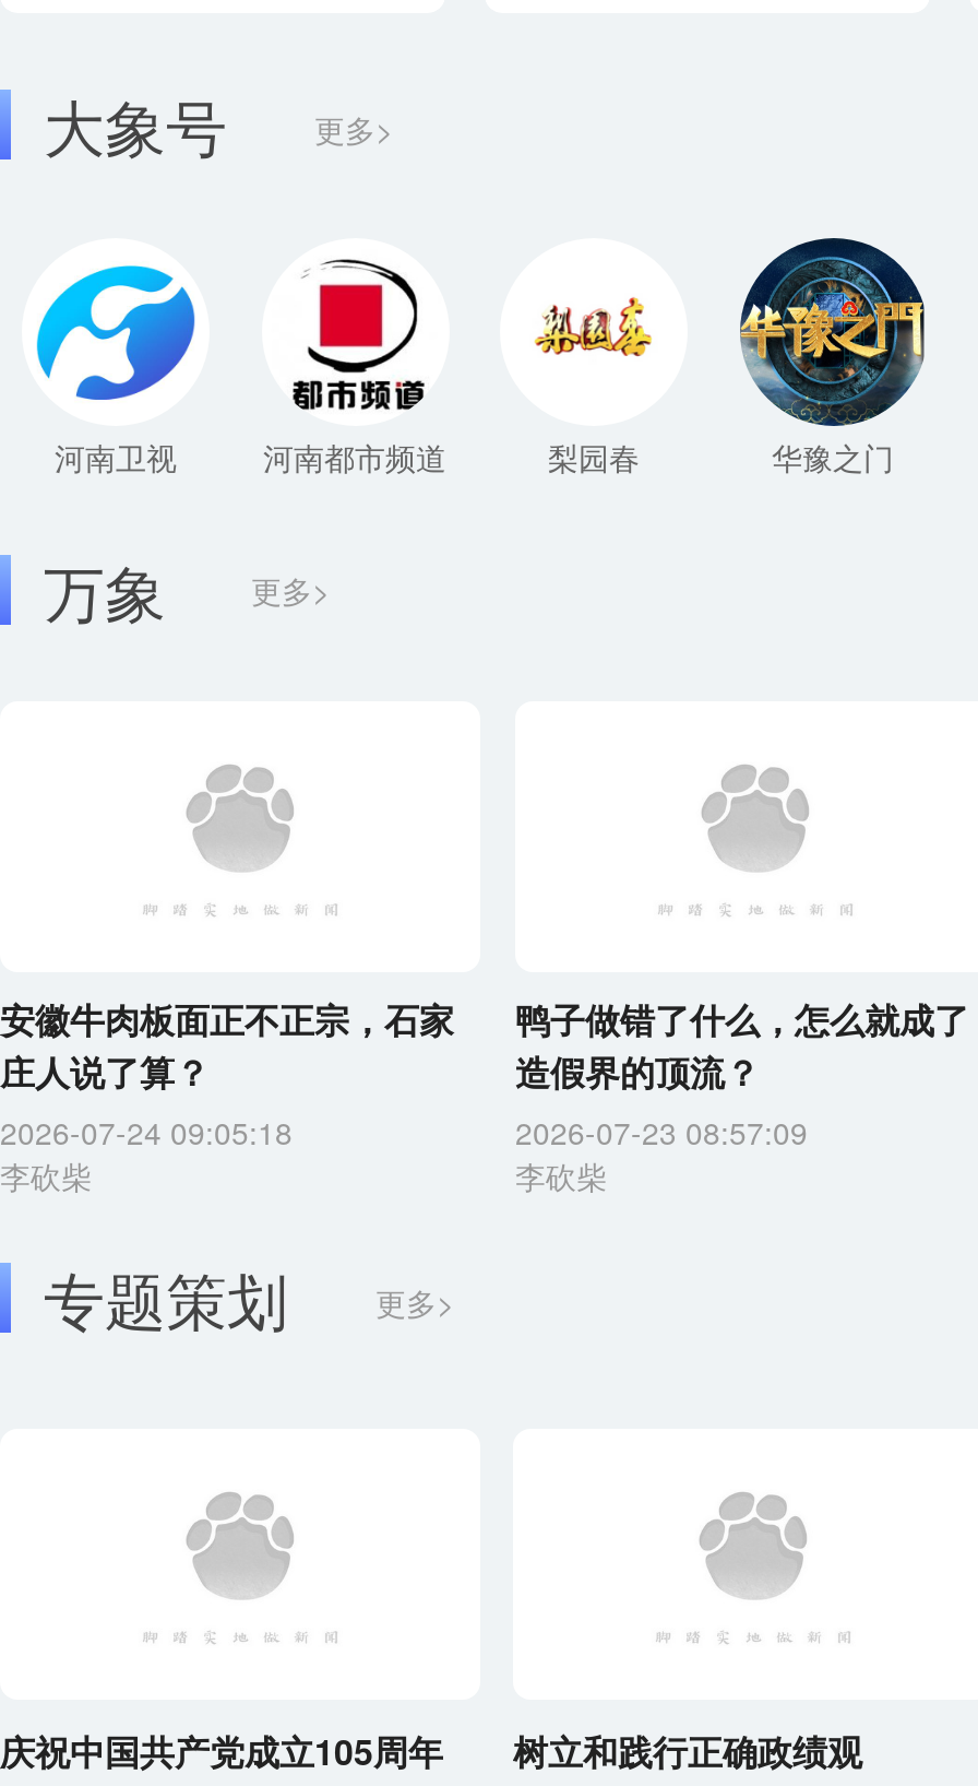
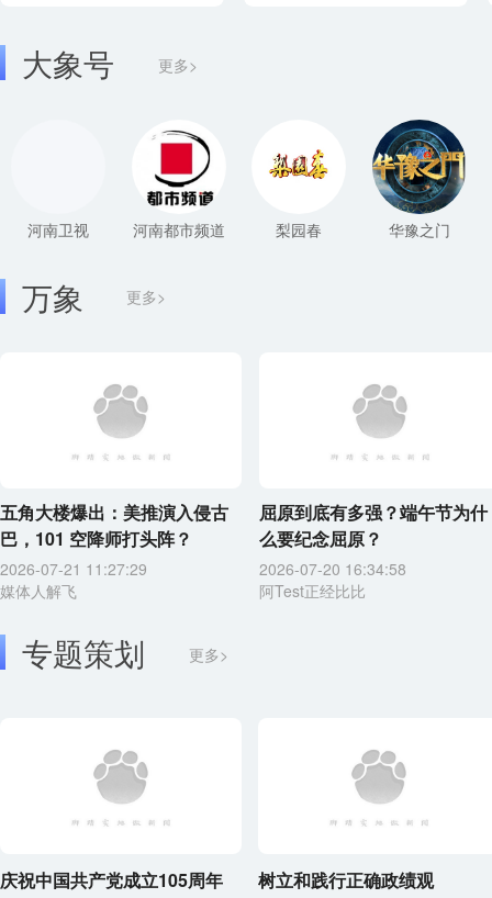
[35,264,196,402] [image] -> none
[0,994,454,1197] 安徽牛肉板面正不正宗，石家 | 庄人说了算？ | 2026-07-24 09:05:18 | 李砍柴 -> [0,499,228,602] 五角大楼爆出：美推演入侵古 | 巴，101 空降师打头阵？ | 2026-07-21 11:27:29 | 媒体人解飞
[515,994,969,1197] 鸭子做错了什么，怎么就成了 | 造假界的顶流？ | 2026-07-23 08:57:09 | 李砍柴 -> [259,499,488,602] 屈原到底有多强？端午节为什 | 么要纪念屈原？ | 2026-07-20 16:34:58 | 阿Test正经比比

